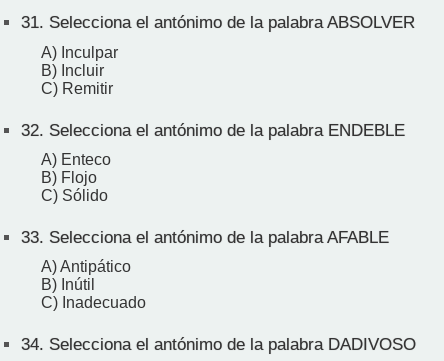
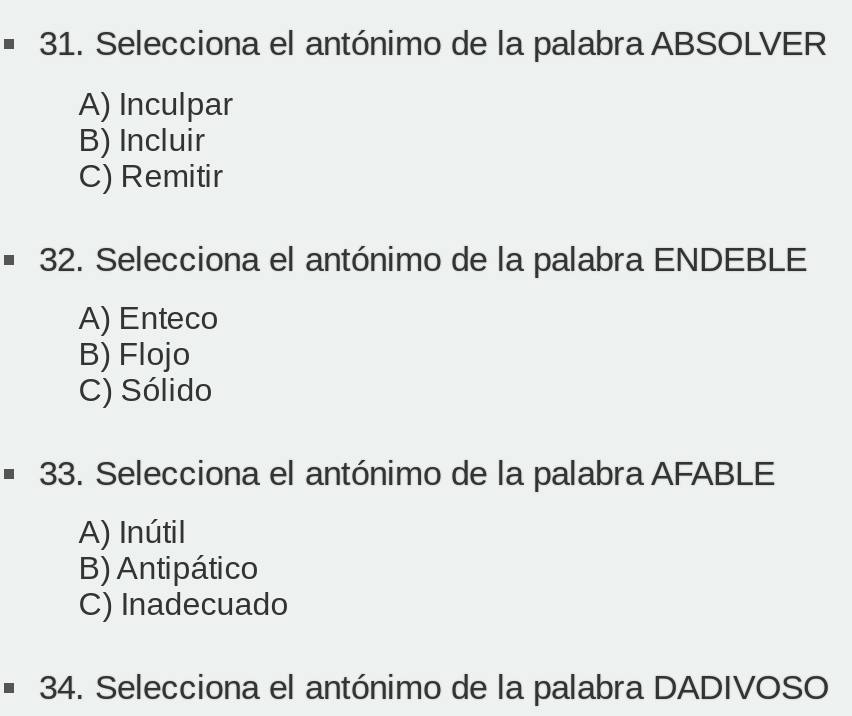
[41,258,131,275] A) Antipático -> [79,515,187,549] A) Inútil
[41,276,95,293] B) Inútil -> [79,551,259,585] B) Antipático

